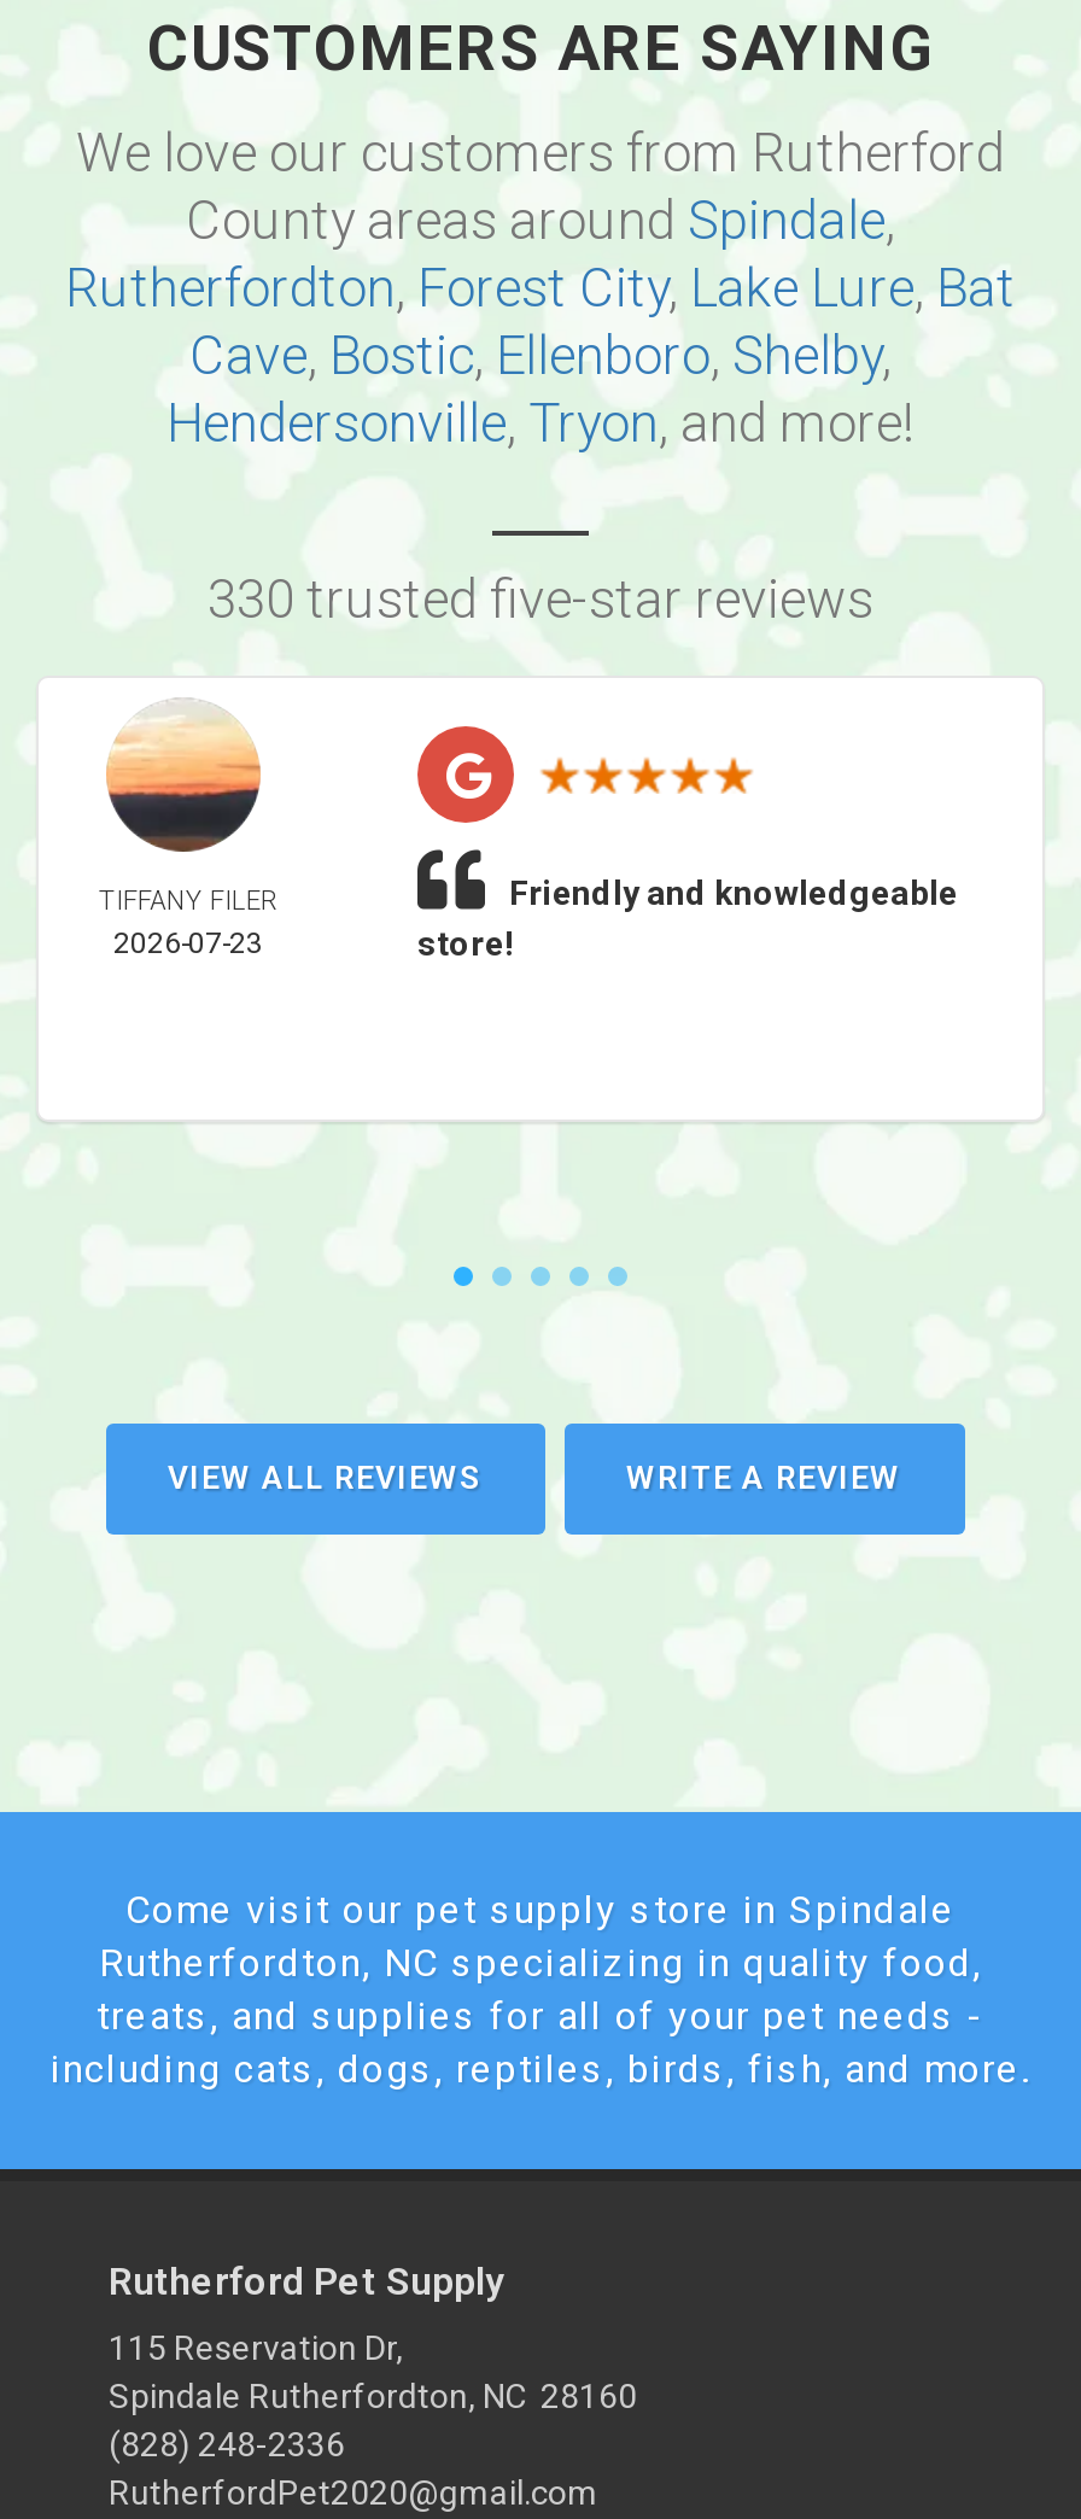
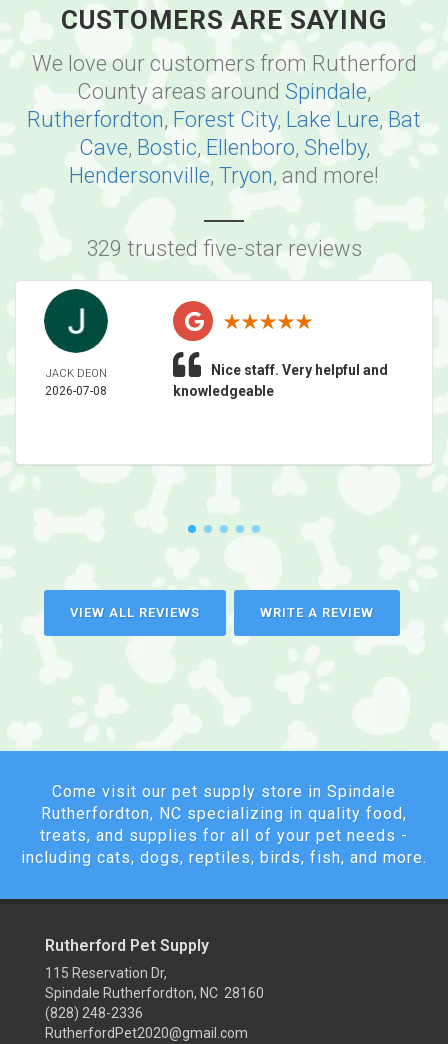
[208,569,873,630] 330 trusted five-star reviews -> [86,236,362,261] 329 trusted five-star reviews
[99,697,277,960] [image] | TIFFANY FILER | 2026-07-23 -> [43,288,109,398] [image] | JACK DEON | 2026-07-08
[417,873,958,963] Friendly and knowledgeable | store! -> [173,362,388,399] Nice staff. Very helpful and | knowledgeable

